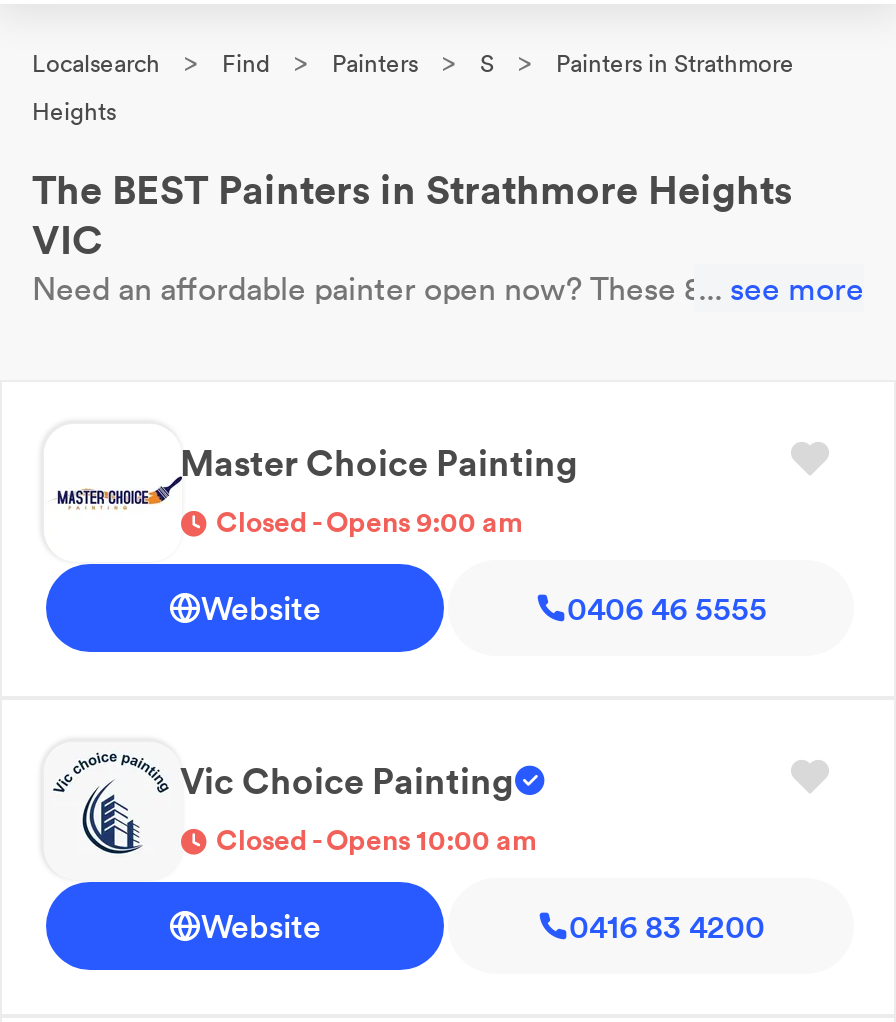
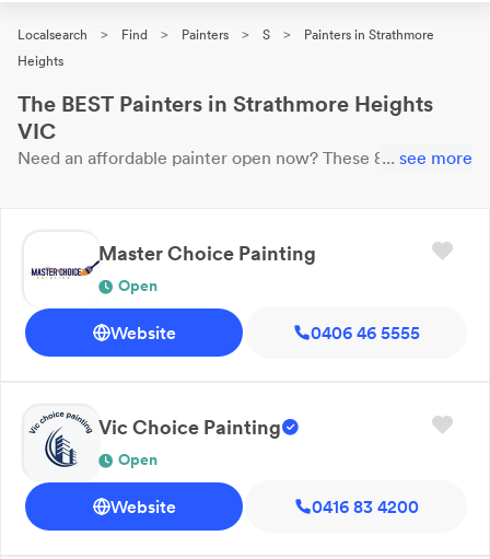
[216,504,522,540] Closed - Opens 9:00 am -> [118,276,157,295] Open
[216,822,536,858] Closed - Opens 10:00 am -> [118,450,157,469] Open

